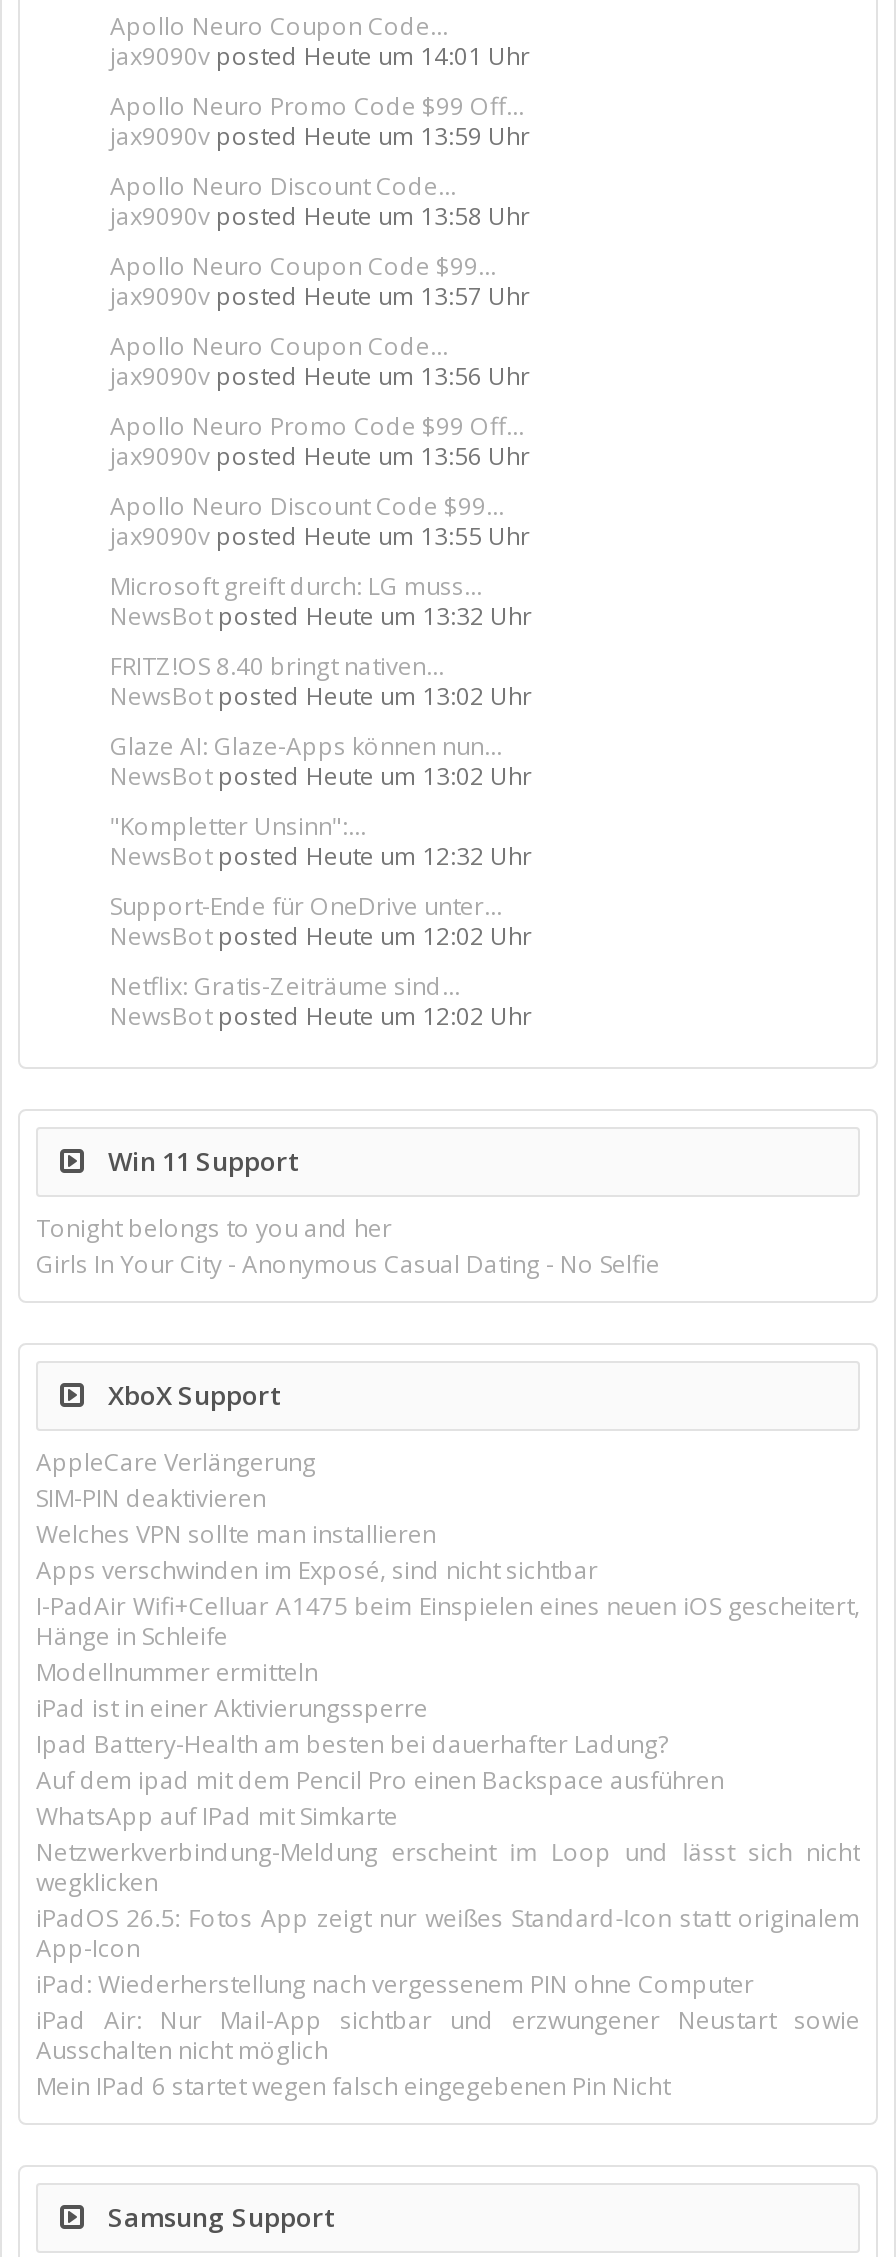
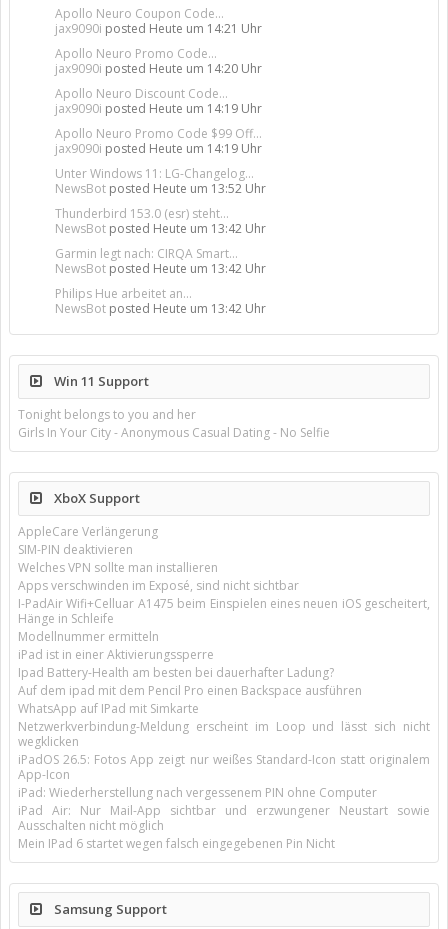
[110,39,530,73] jax9090v posted Heute um 14:01 Uhr -> [55,20,262,37] jax9090i posted Heute um 14:21 Uhr
[110,89,530,153] Apollo Neuro Promo Code $99 Off... | jax9090v posted Heute um 13:59 Uhr -> [55,45,262,77] Apollo Neuro Promo Code... | jax9090i posted Heute um 14:20 Uhr
[110,199,530,393] jax9090v posted Heute um 13:58 Uhr | Apollo Neuro Coupon Code $99... | jax9090v posted Heute um 13:57 Uhr | Apollo Neuro Coupon Code... | jax9090v posted Heute um 13:56 Uhr -> [55,100,262,117] jax9090i posted Heute um 14:19 Uhr
[110,439,532,1033] jax9090v posted Heute um 13:56 Uhr | Apollo Neuro Discount Code $99... | jax9090v posted Heute um 13:55 Uhr | Microsoft greift durch: LG muss... | NewsBot posted Heute um 13:32 Uhr | FRITZ!OS 8.40 bringt nativen... | NewsBot posted Heute um 13:02 Uhr | Glaze AI: Glaze-Apps können nun... | NewsBot posted Heute um 13:02 Uhr | "Kompletter Unsinn":... | NewsBot posted Heute um 12:32 Uhr | Support-Ende für OneDrive unter... | NewsBot posted Heute um 12:02 Uhr | Netflix: Gratis-Zeiträume sind... | NewsBot posted Heute um 12:02 Uhr -> [55,140,266,317] jax9090i posted Heute um 14:19 Uhr | Unter Windows 11: LG-Changelog... | NewsBot posted Heute um 13:52 Uhr | Thunderbird 153.0 (esr) steht... | NewsBot posted Heute um 13:42 Uhr | Garmin legt nach: CIRQA Smart... | NewsBot posted Heute um 13:42 Uhr | Philips Hue arbeitet an... | NewsBot posted Heute um 13:42 Uhr

